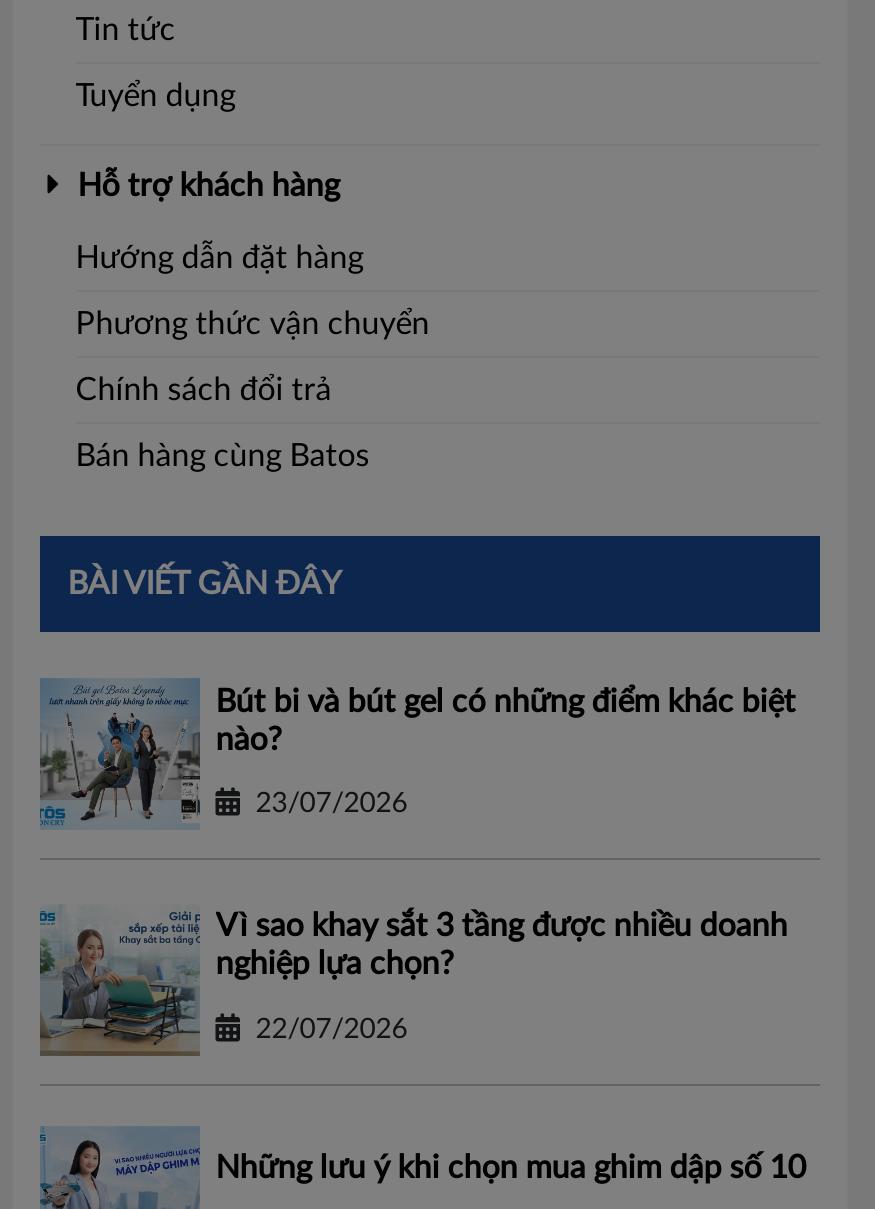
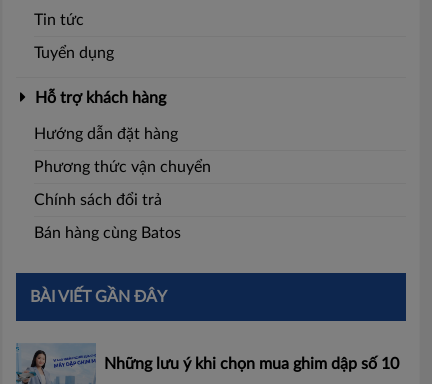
[38,680,796,830] [image] | Bút bi và bút gel có những điểm khác biệt | nào? | 23/07/2026 -> none
[38,906,788,1084] [image] | Vì sao khay sắt 3 tầng được nhiều doanh | nghiệp lựa chọn? | 22/07/2026 -> none

